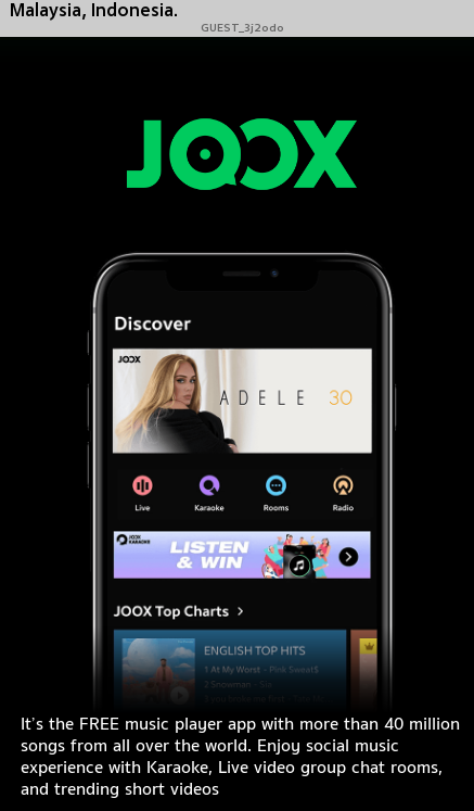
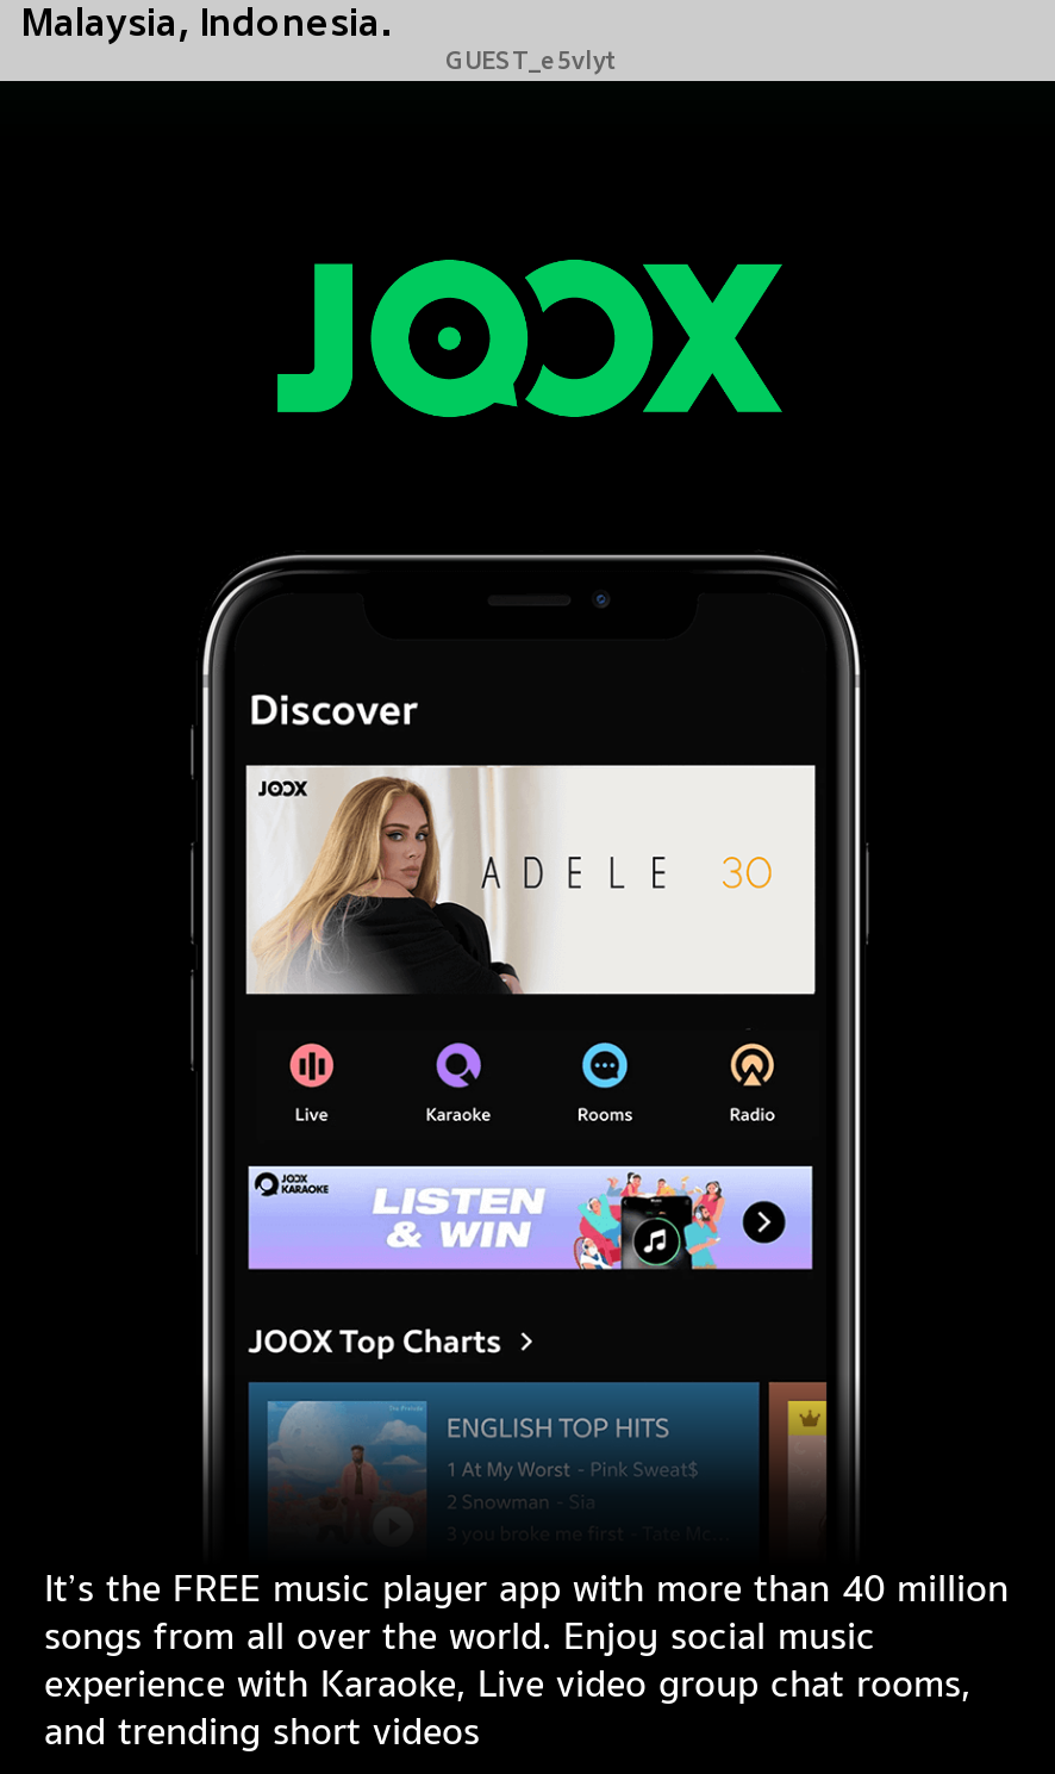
[200,23,284,35] GUEST_3j2odo -> [445,50,614,76] GUEST_e5vlyt

